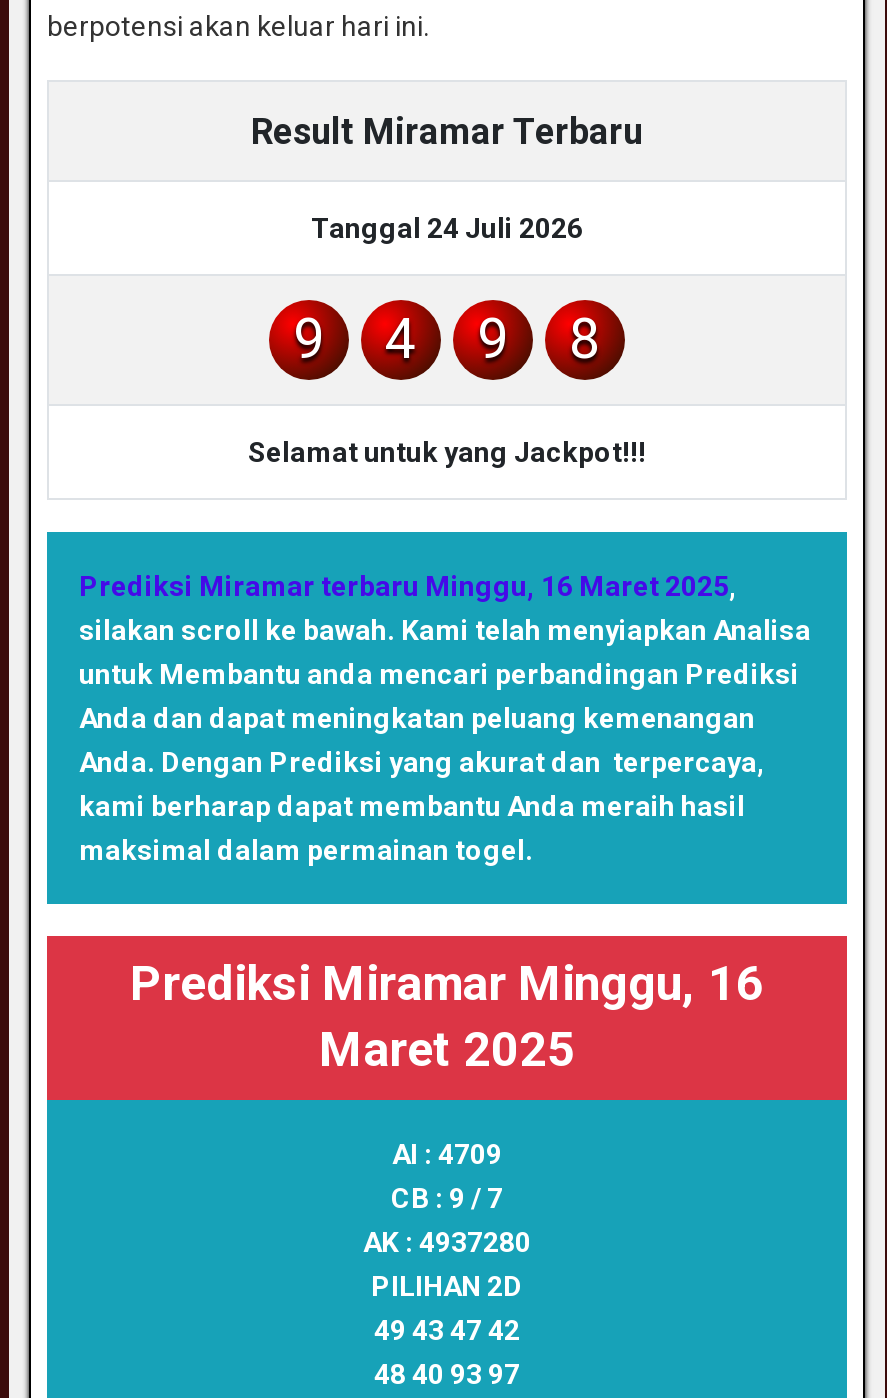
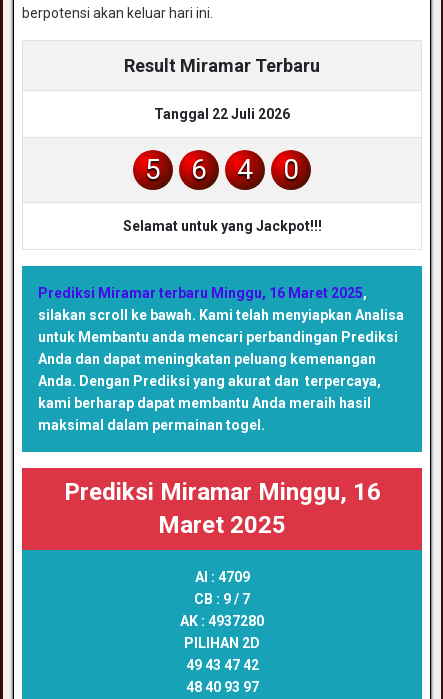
[311,211,583,243] Tanggal 24 Juli 2026 -> [154,106,290,122] Tanggal 22 Juli 2026
[293,305,325,371] 9 -> [145,153,207,186] 5 | 6
[477,305,601,371] 9 | 8 -> [283,153,299,186] 0

